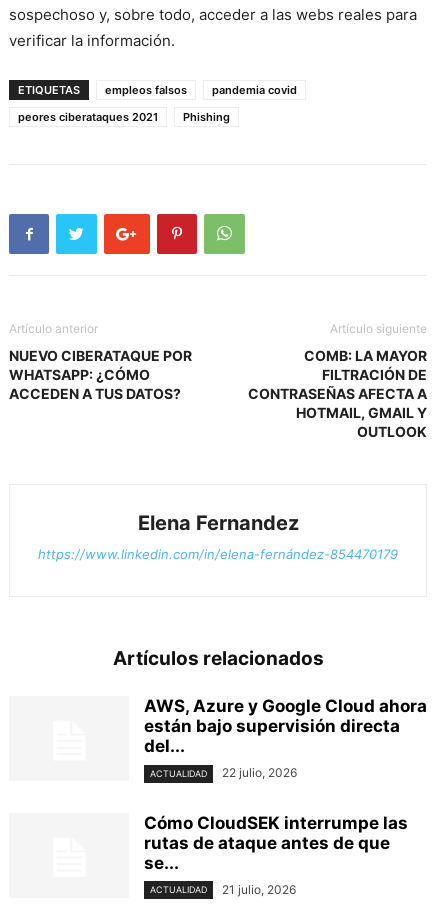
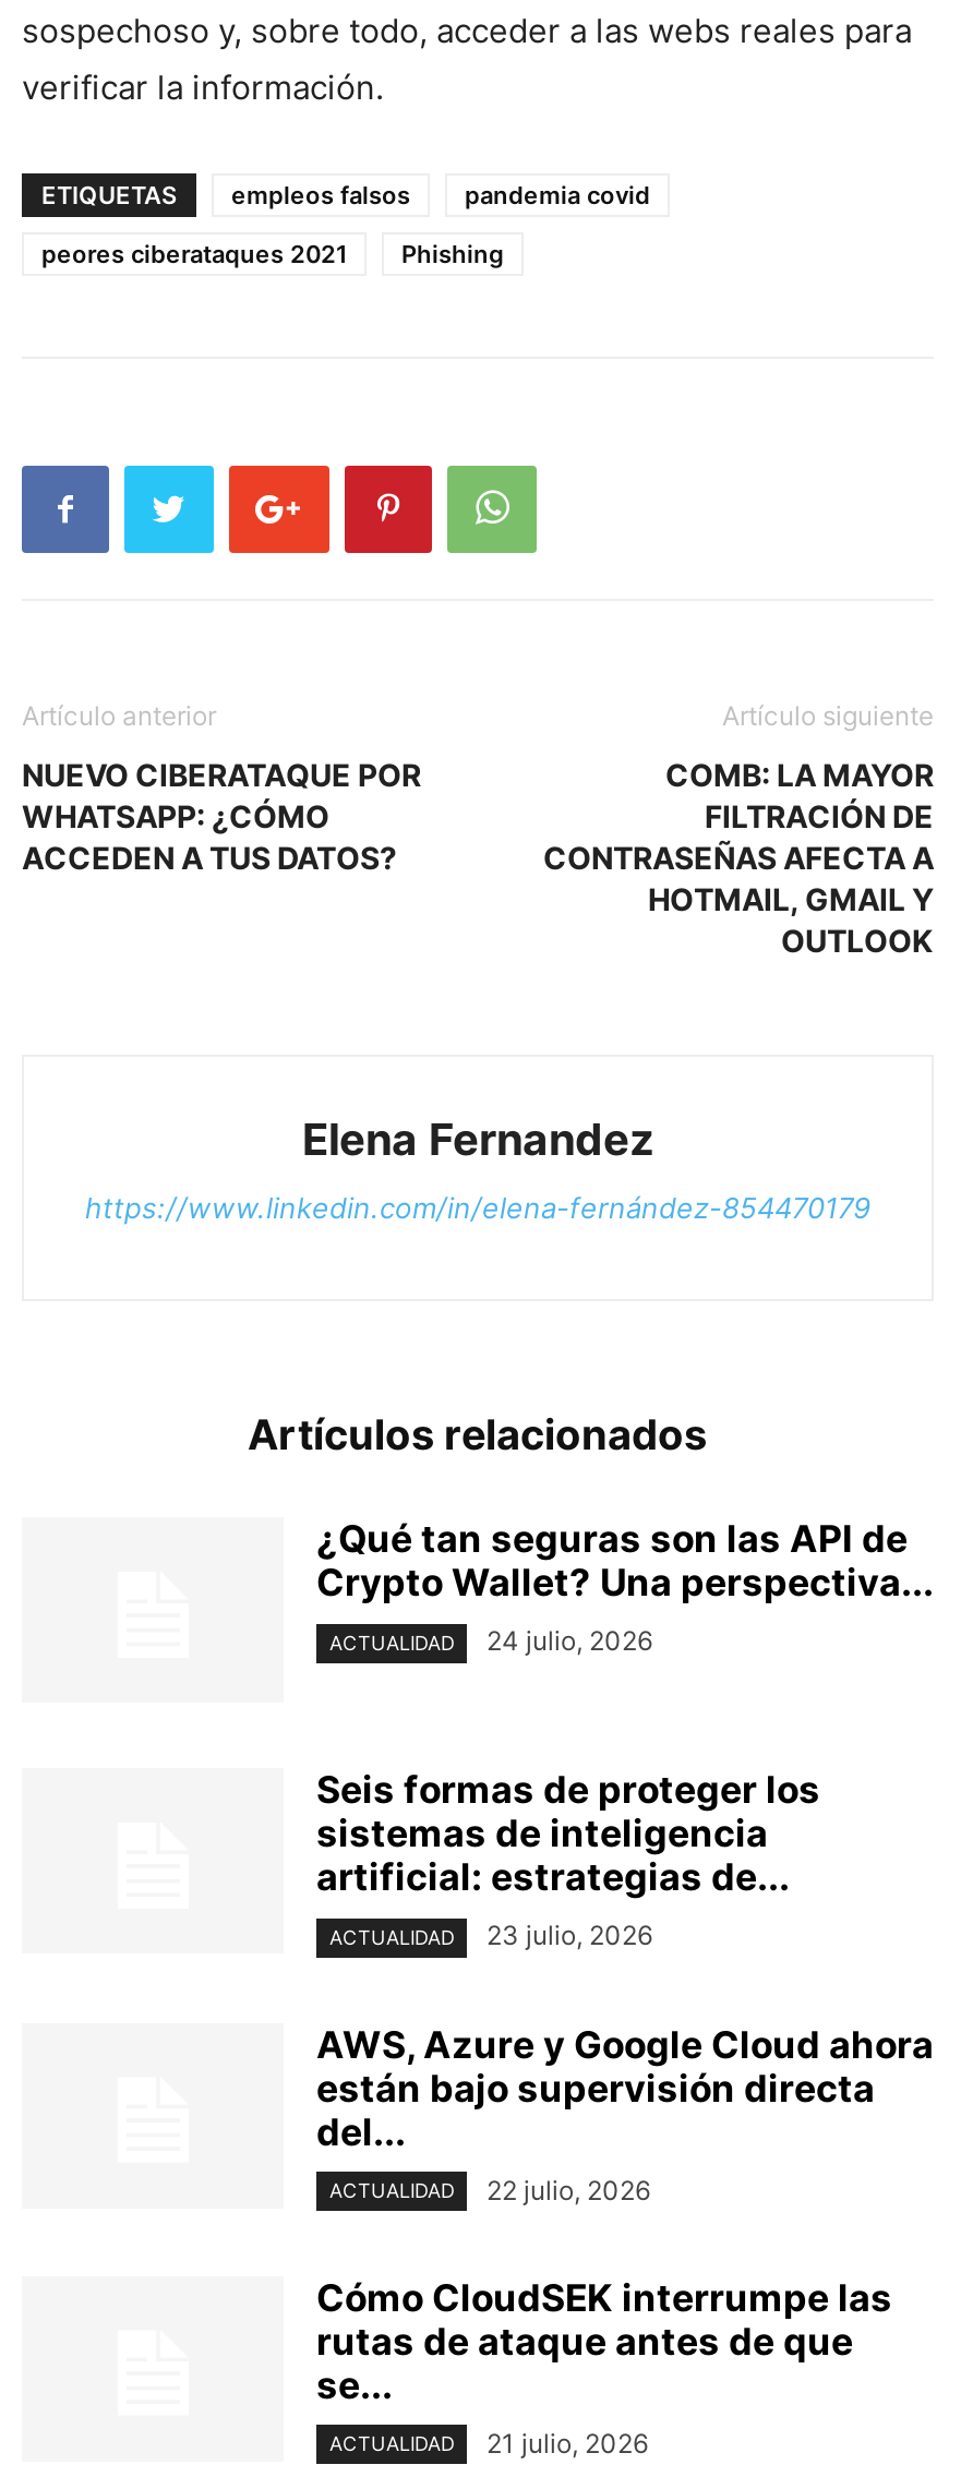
none -> [316,1518,934,1658] ¿Qué tan seguras son las API de | Crypto Wallet? Una perspectiva... | ACTUALIDAD | 24 julio, 2026
none -> [316,1769,820,1952] Seis formas de proteger los | sistemas de inteligencia | artificial: estrategias de... | ACTUALIDAD | 23 julio, 2026

